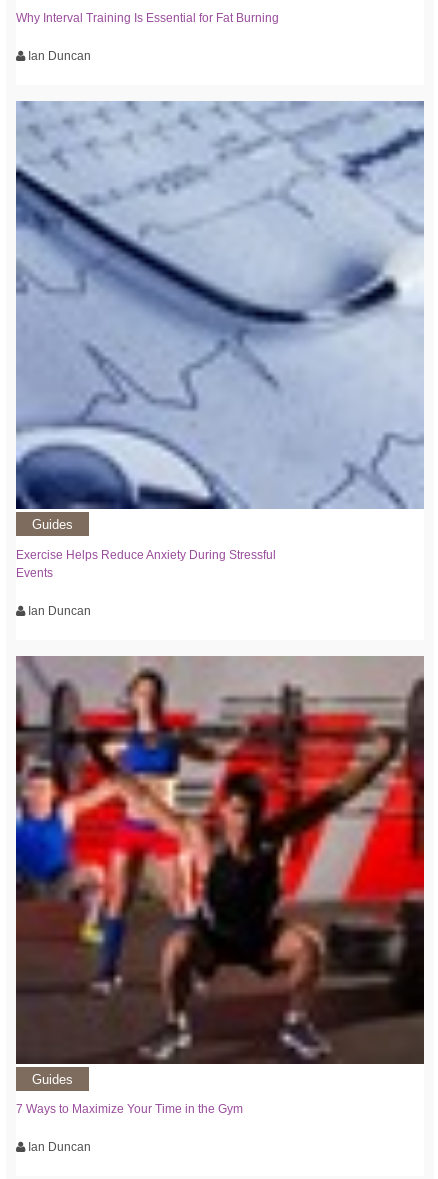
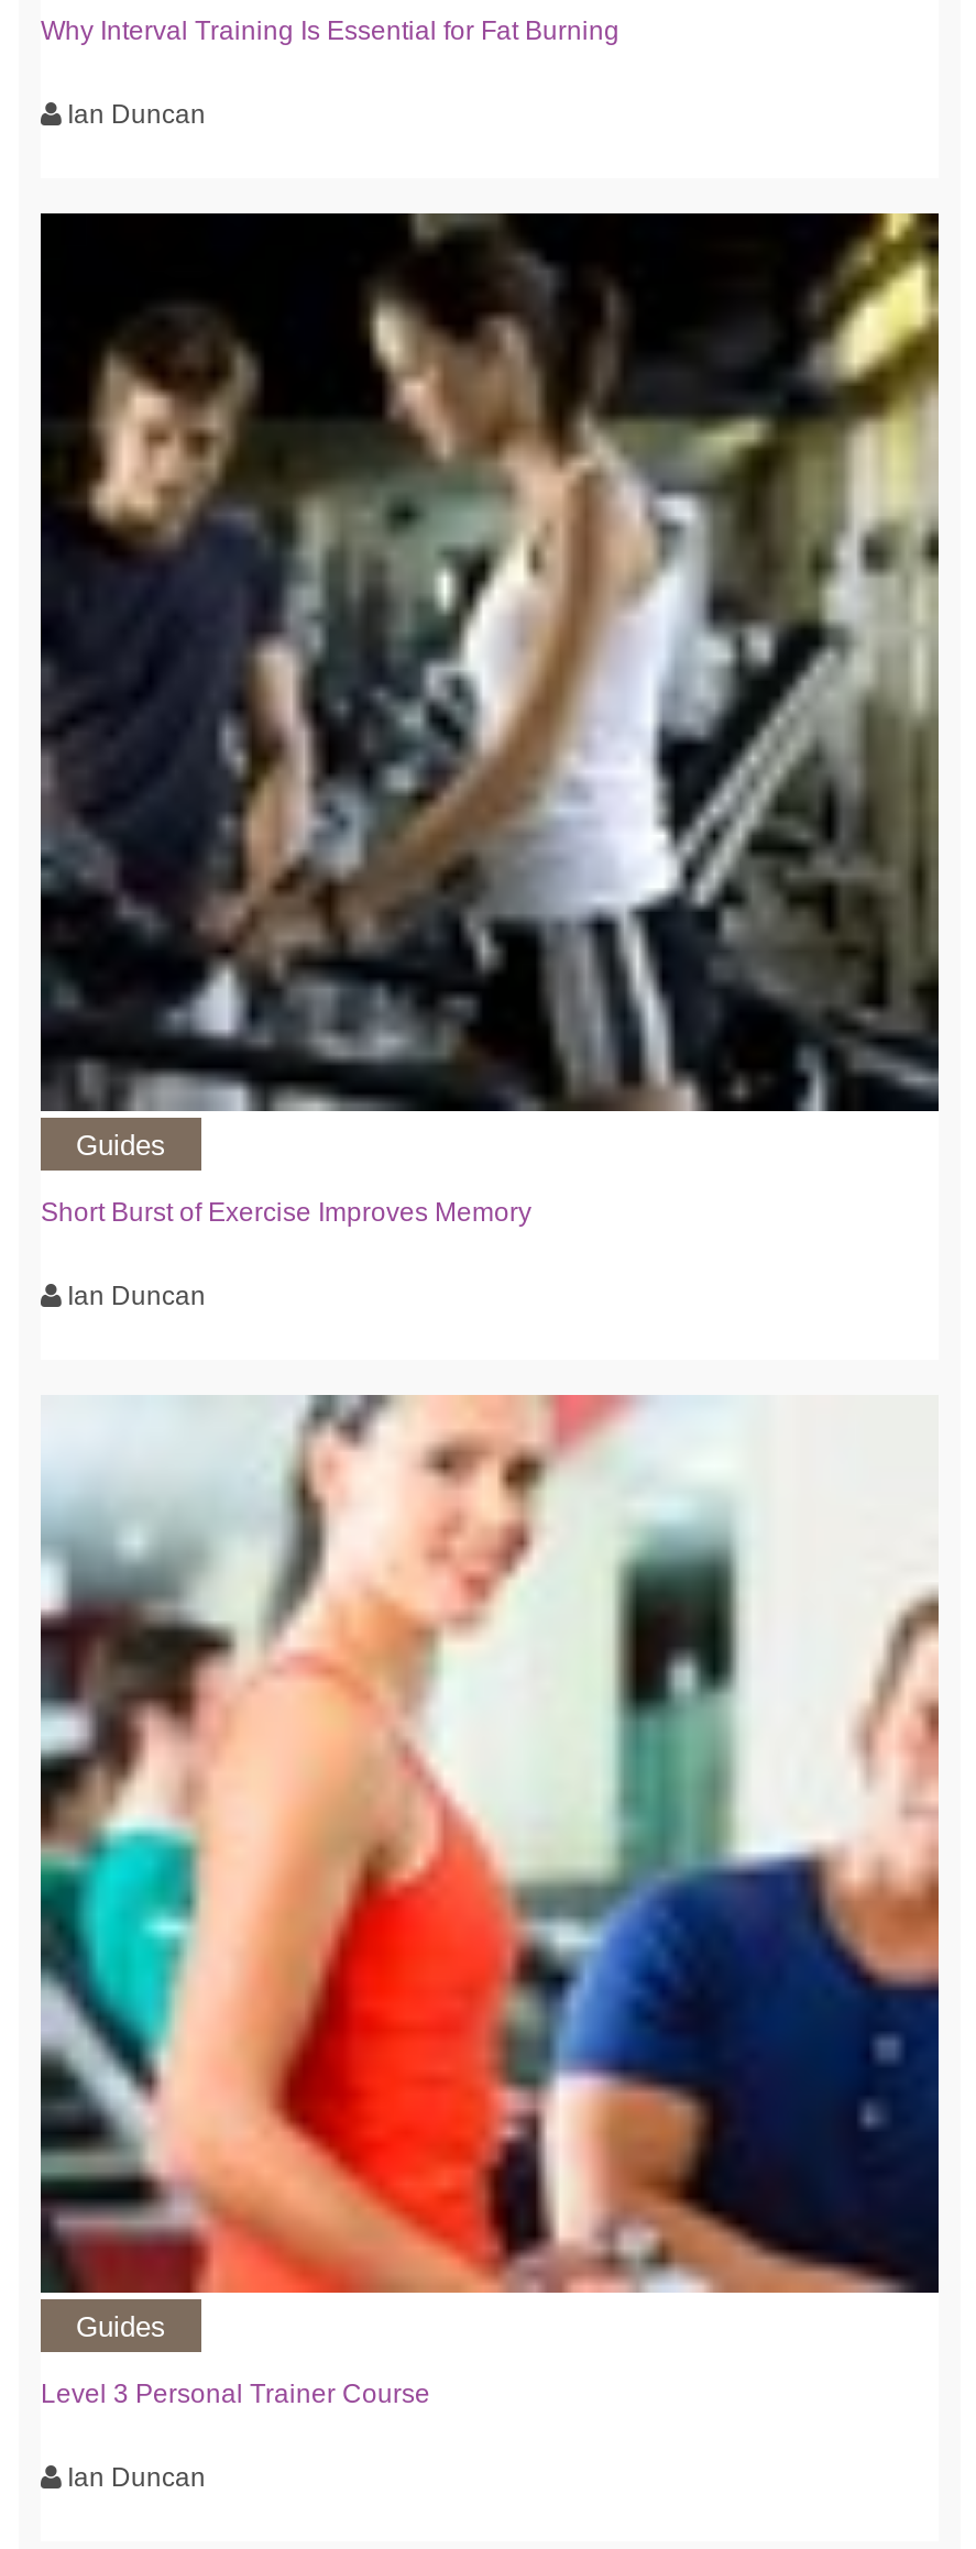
[15,100,425,580] [image] | Exercise Helps Reduce Anxiety During Stressful | Events -> [39,210,941,1228] [image] | Short Burst of Exercise Improves Memory
[15,655,425,1116] [image] | 7 Ways to Maximize Your Time in the Gym -> [39,1394,941,2409] [image] | Level 3 Personal Trainer Course

